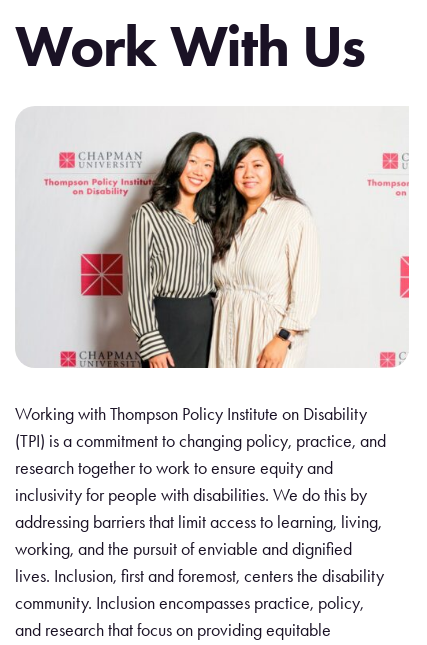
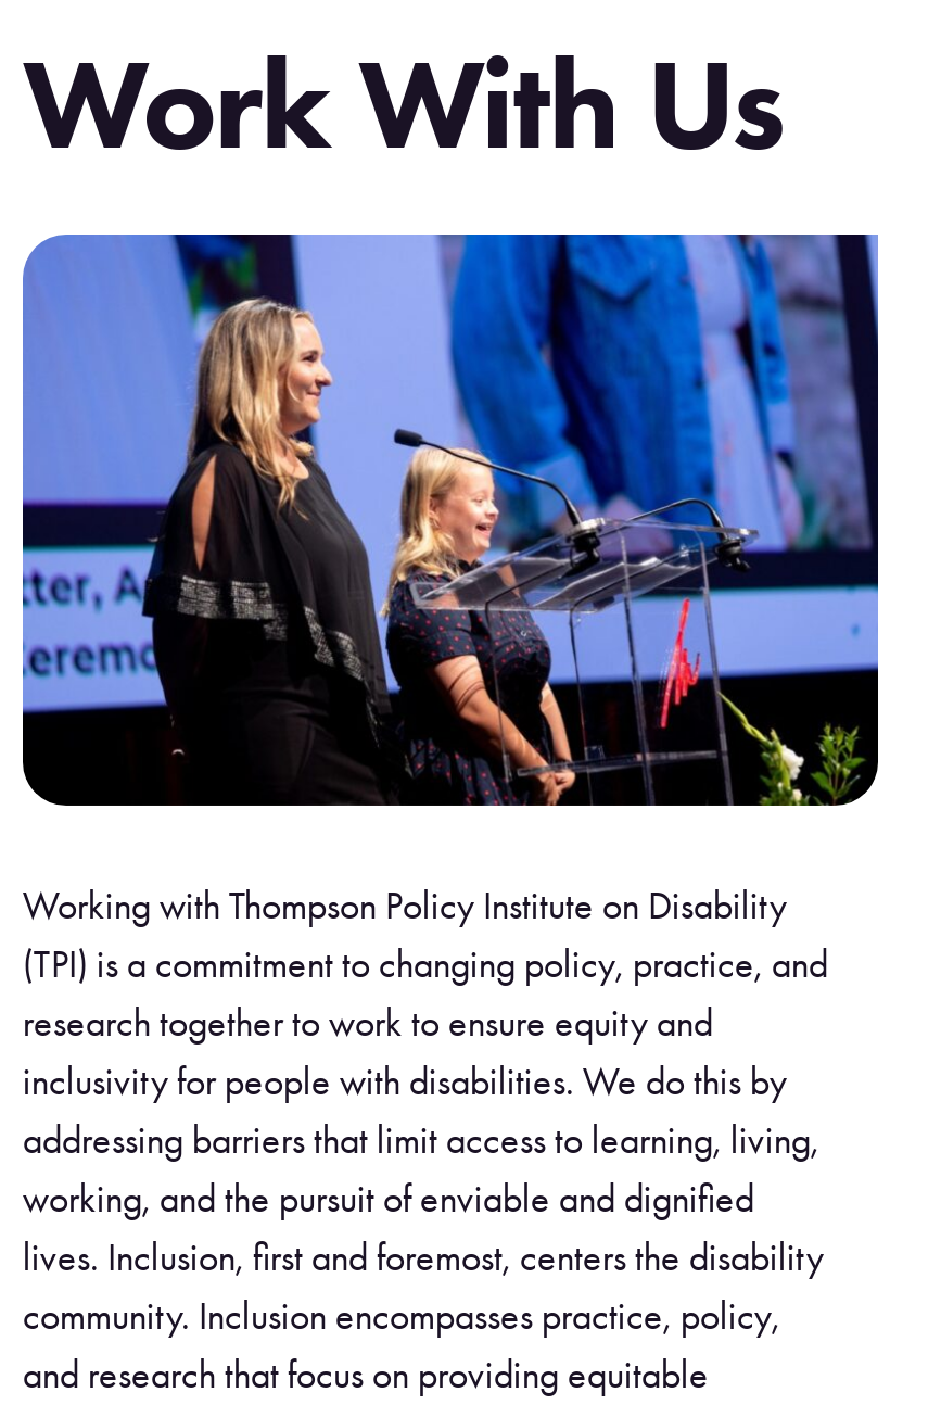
[15,106,410,369] [image] -> [21,231,880,807] [image]

